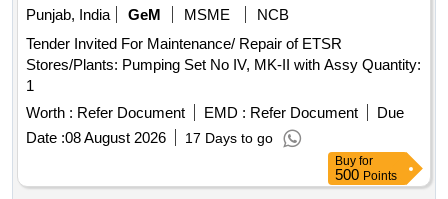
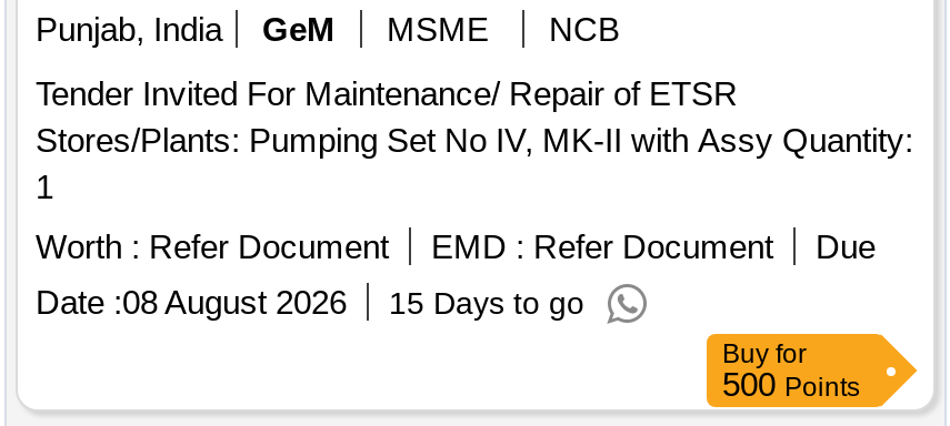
[26,129,273,146] Date : 08 August 2026 17 Days to go -> [36,283,584,321] Date : 08 August 2026 15 Days to go

